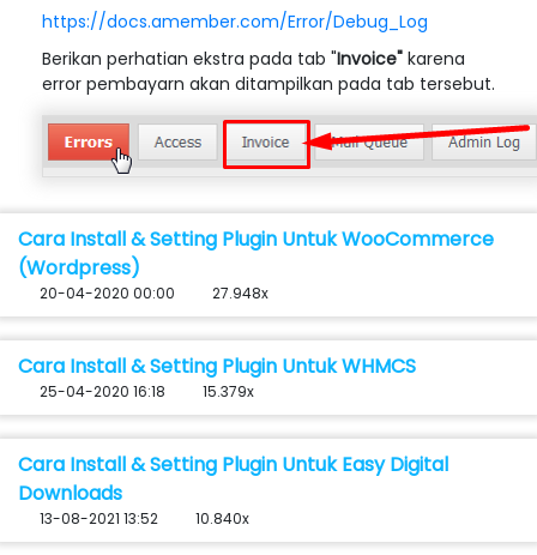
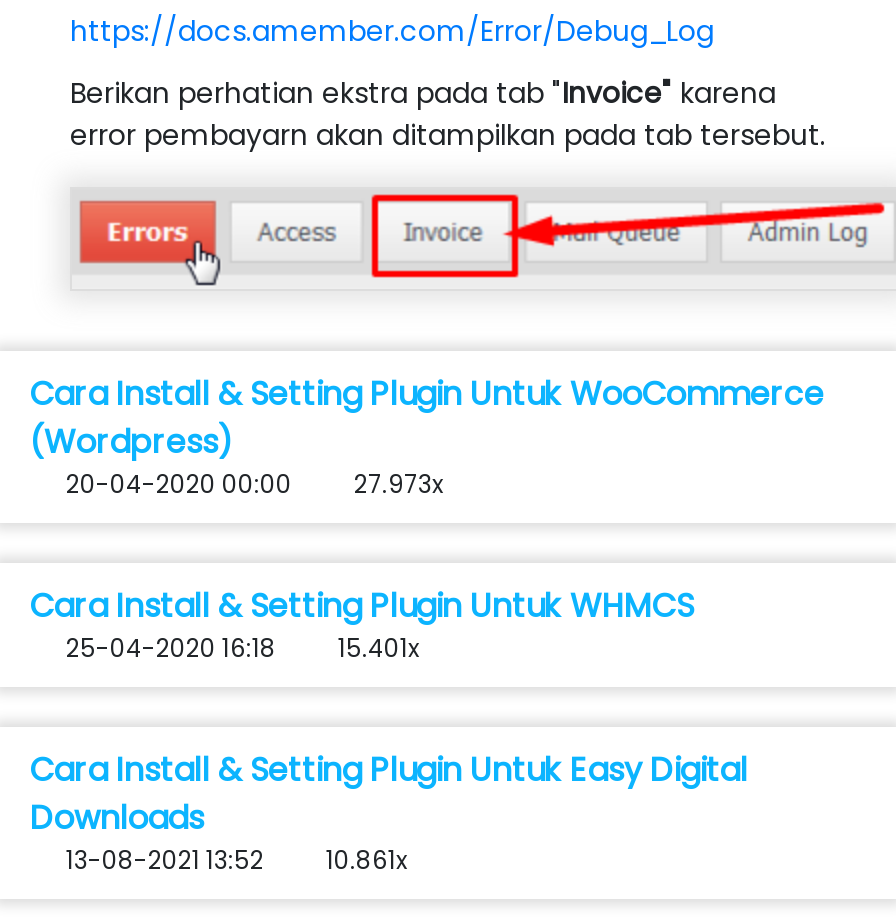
[36,282,268,303] 20-04-2020 00:00 27.948x -> [60,466,444,500] 20-04-2020 00:00 27.973x
[36,381,254,401] 25-04-2020 16:18 15.379x -> [60,630,420,664] 25-04-2020 16:18 15.401x
[36,508,249,528] 13-08-2021 13:52 10.840x -> [60,842,408,876] 13-08-2021 13:52 10.861x

